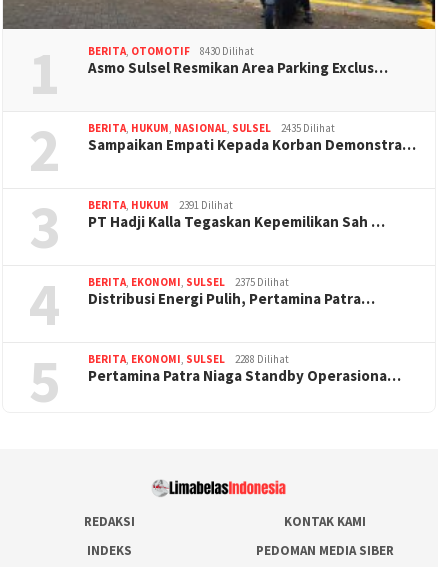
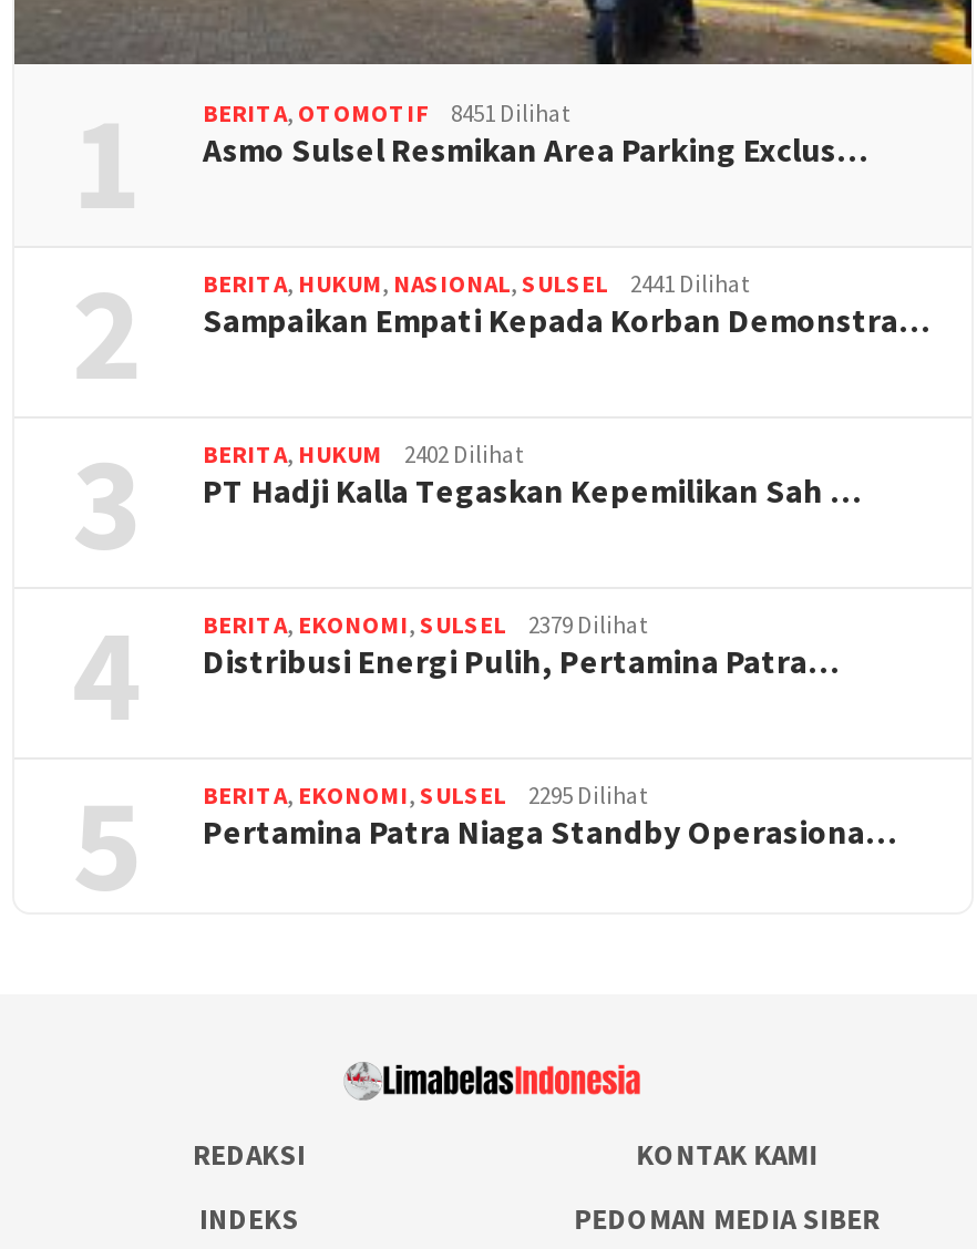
[88,44,254,58] BERITA, OTOMOTIF 8430 Dilihat -> [203,98,570,129] BERITA, OTOMOTIF 8451 Dilihat
[88,121,335,135] BERITA, HUKUM, NASIONAL, SULSEL 2435 Dilihat -> [203,268,750,299] BERITA, HUKUM, NASIONAL, SULSEL 2441 Dilihat
[88,198,233,212] BERITA, HUKUM 2391 Dilihat -> [203,439,524,470] BERITA, HUKUM 2402 Dilihat
[88,275,289,289] BERITA, EKONOMI, SULSEL 2375 Dilihat -> [203,609,648,640] BERITA, EKONOMI, SULSEL 2379 Dilihat
[88,352,289,366] BERITA, EKONOMI, SULSEL 2288 Dilihat -> [203,780,648,811] BERITA, EKONOMI, SULSEL 2295 Dilihat

